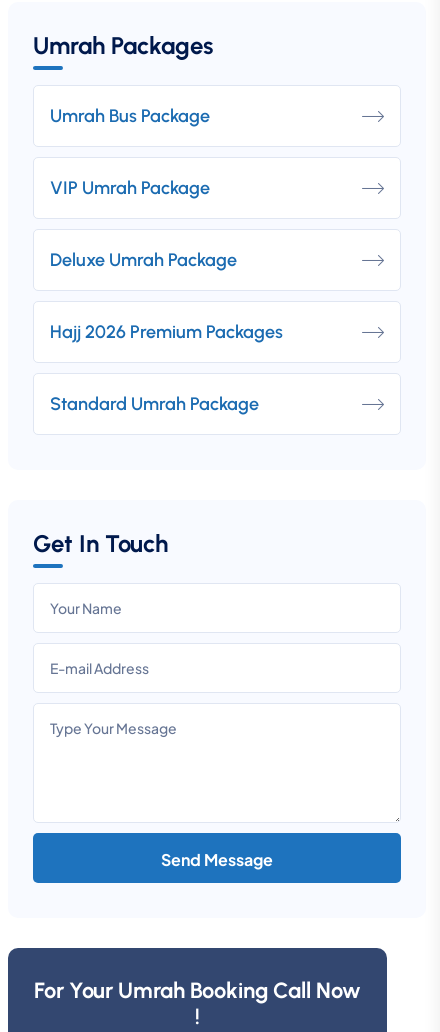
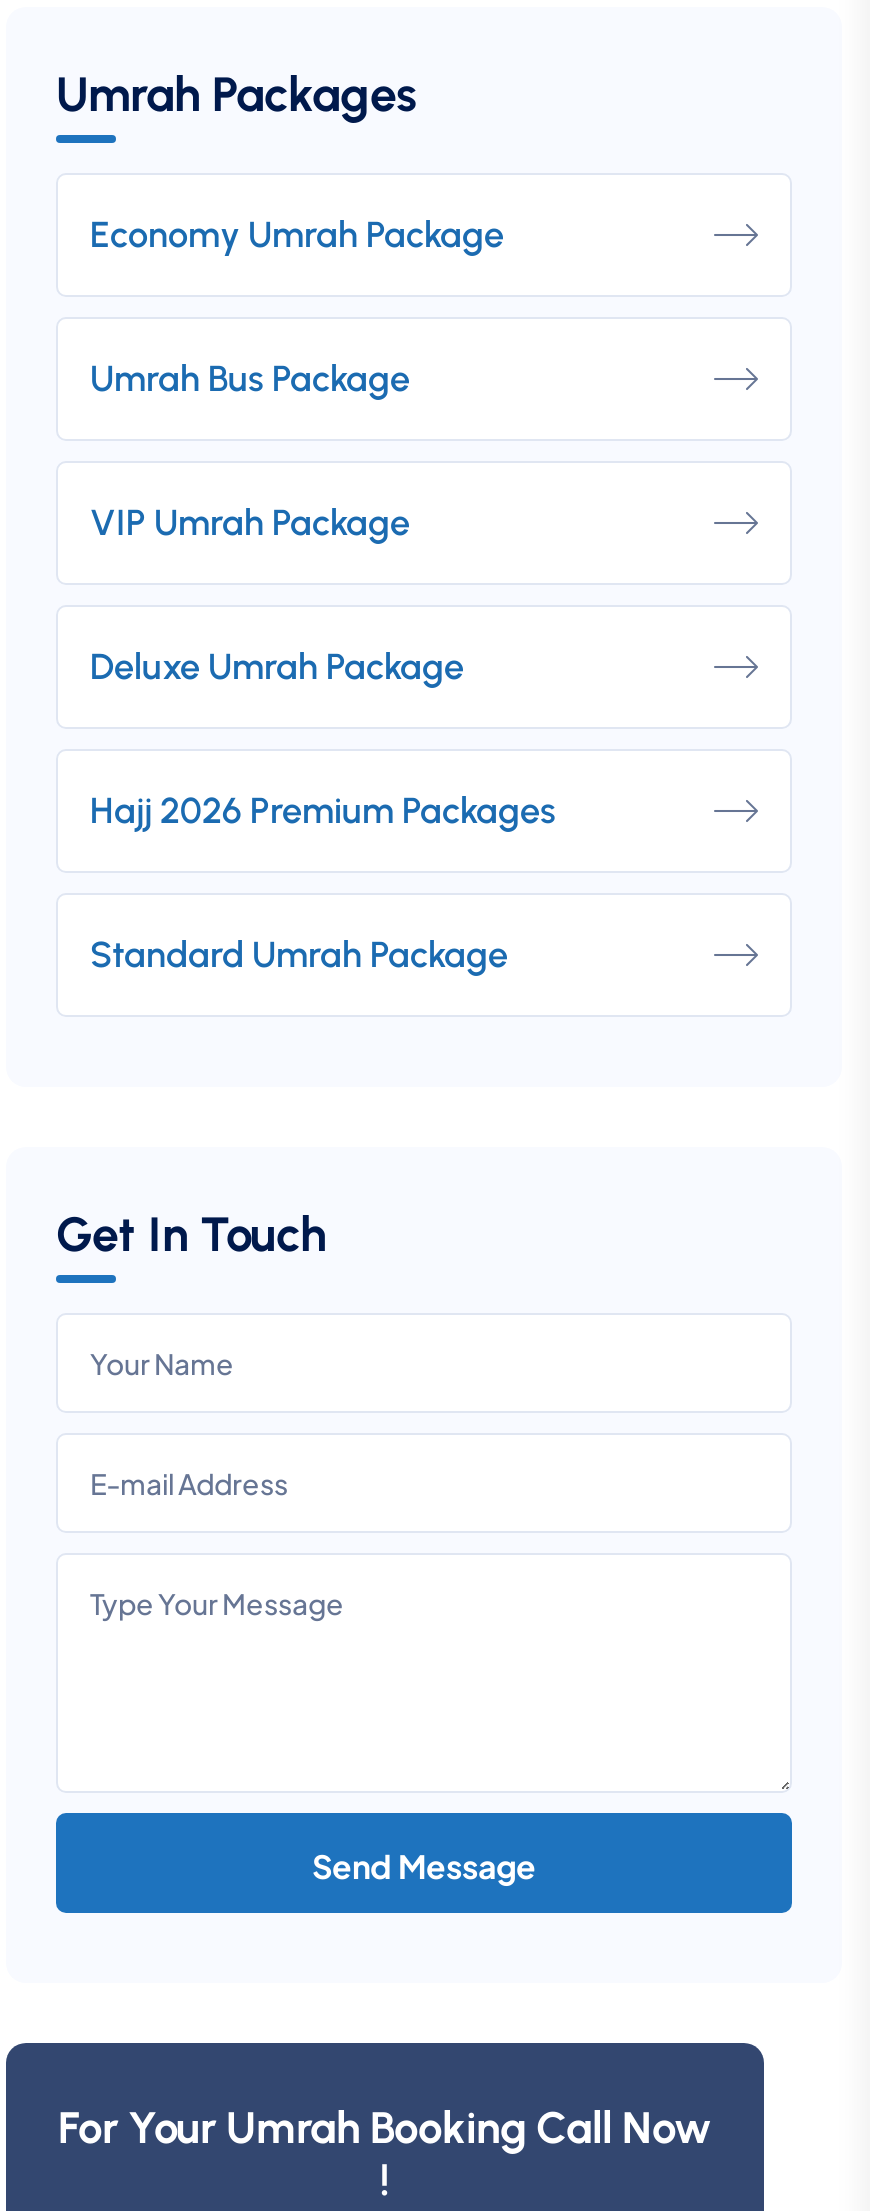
none -> [90,213,504,257] Economy Umrah Package

